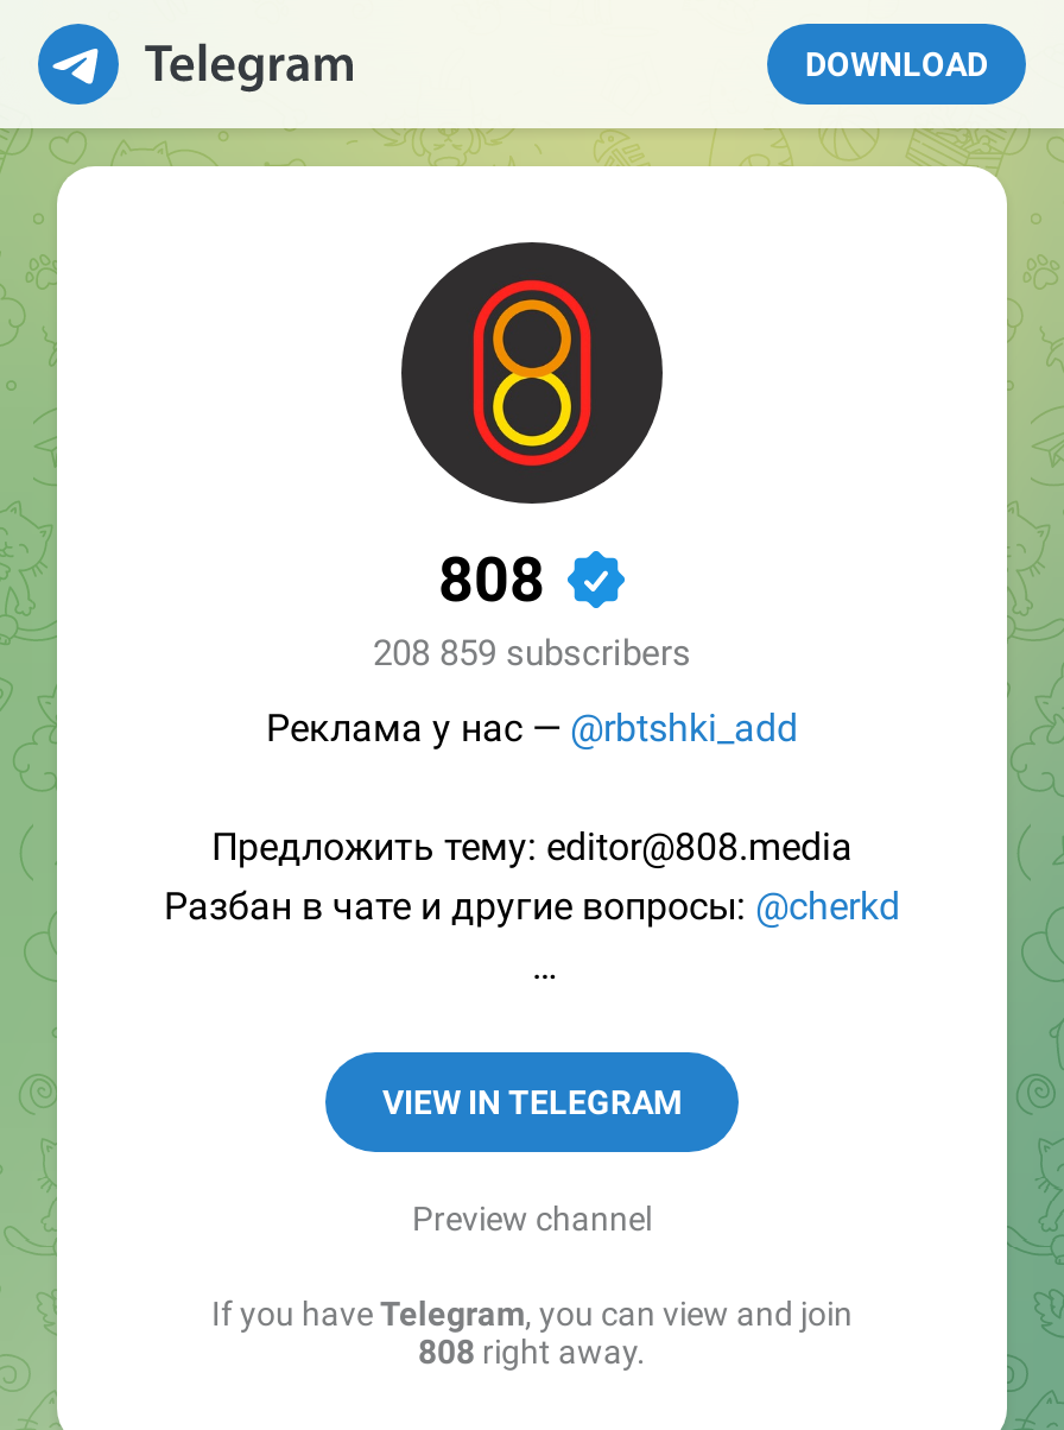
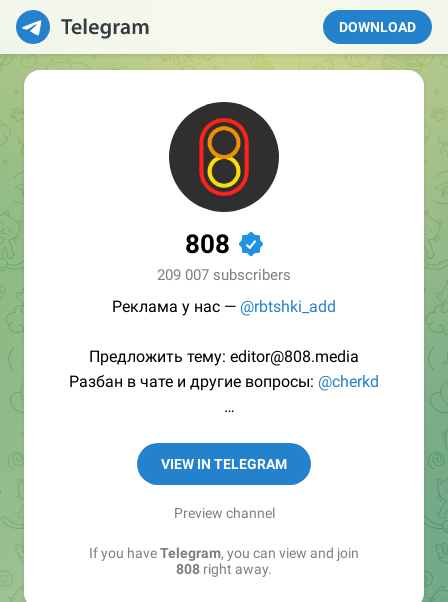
[373,632,691,675] 208 859 subscribers -> [157,266,291,284] 209 007 subscribers

